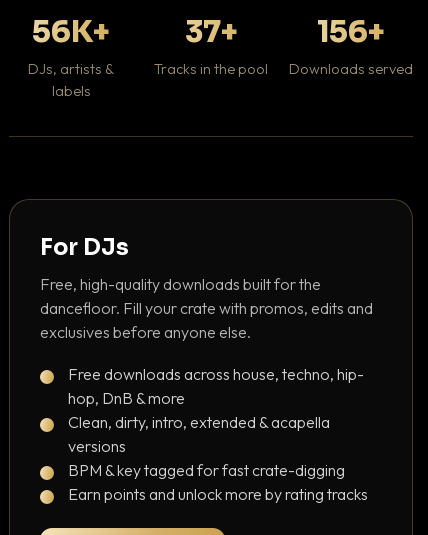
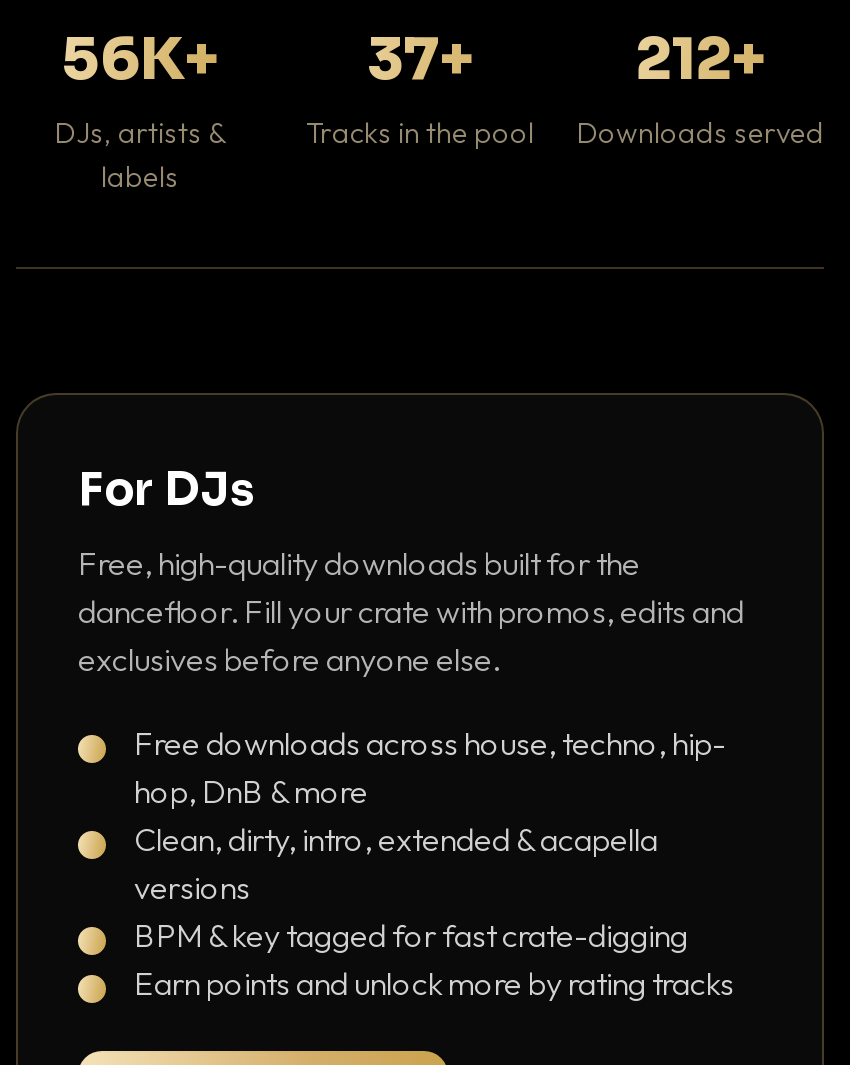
[317,14,385,50] 156+ -> [635,23,765,95] 212+

